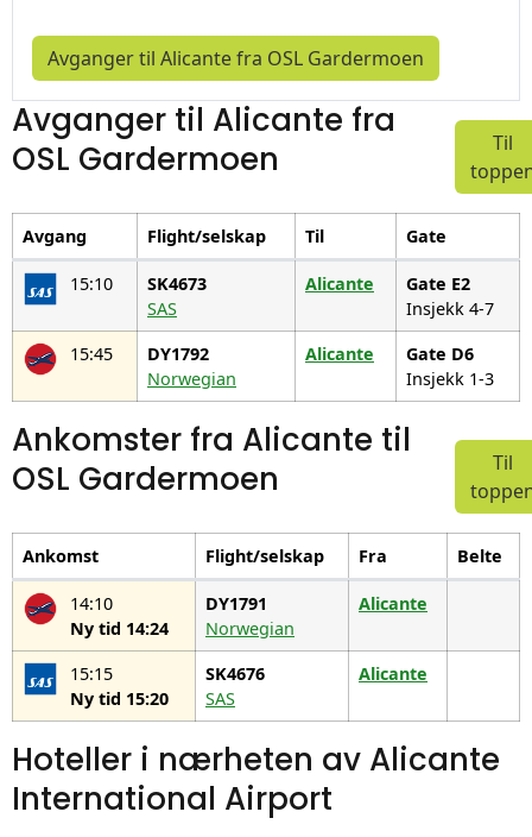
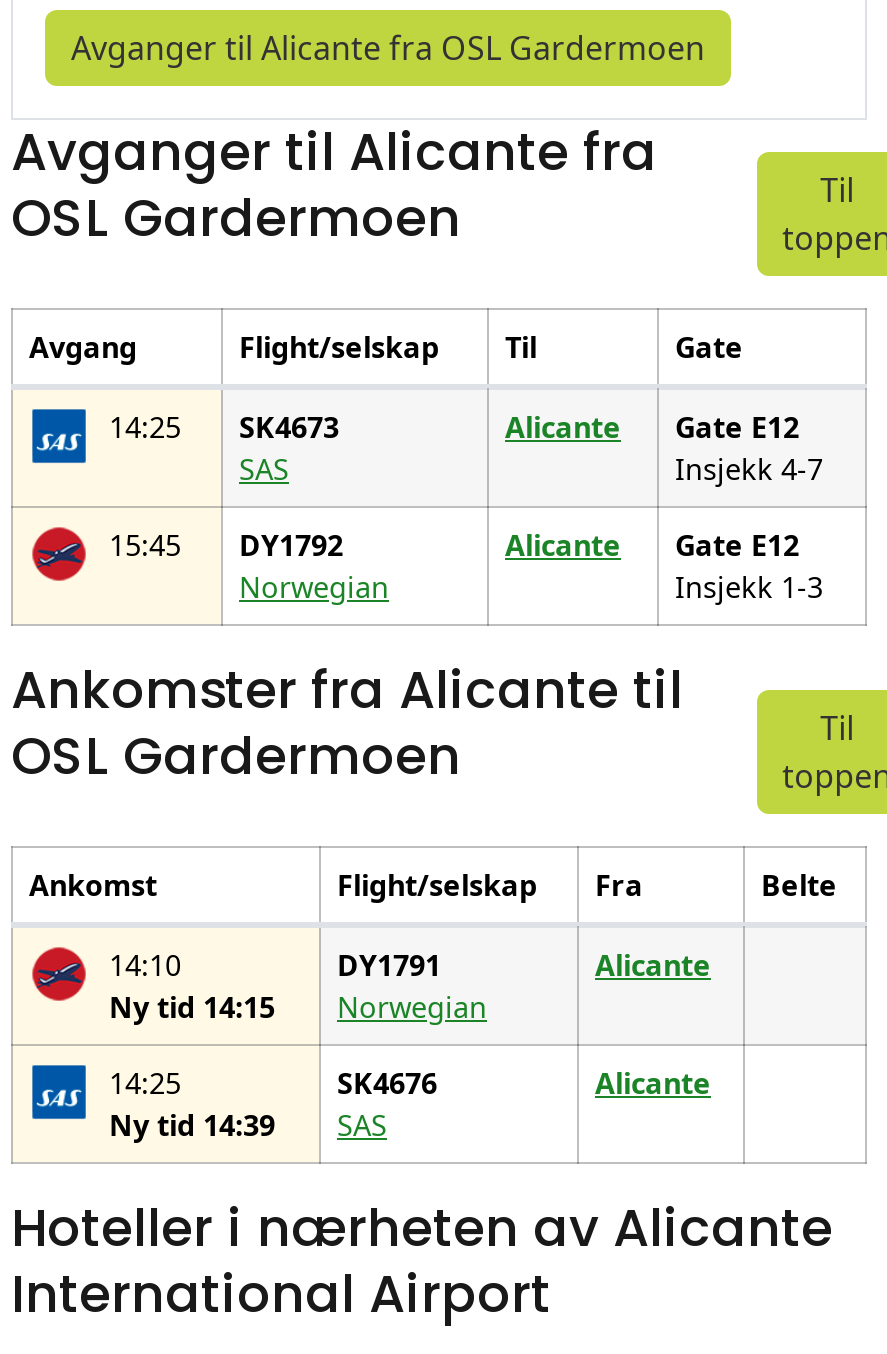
[70,272,207,295] 15:10 SK4673 -> [109,408,339,446] 14:25 SK4673
[305,272,470,295] Alicante Gate E2 -> [505,408,799,446] Alicante Gate E12
[305,342,474,365] Alicante Gate D6 -> [505,526,799,564] Alicante Gate E12
[70,617,294,640] Ny tid 14:24 Norwegian -> [109,988,487,1026] Ny tid 14:15 Norwegian
[70,662,113,685] 15:15 -> [109,1064,181,1102] 14:25
[70,687,235,710] Ny tid 15:20 SAS -> [109,1106,387,1144] Ny tid 14:39 SAS

